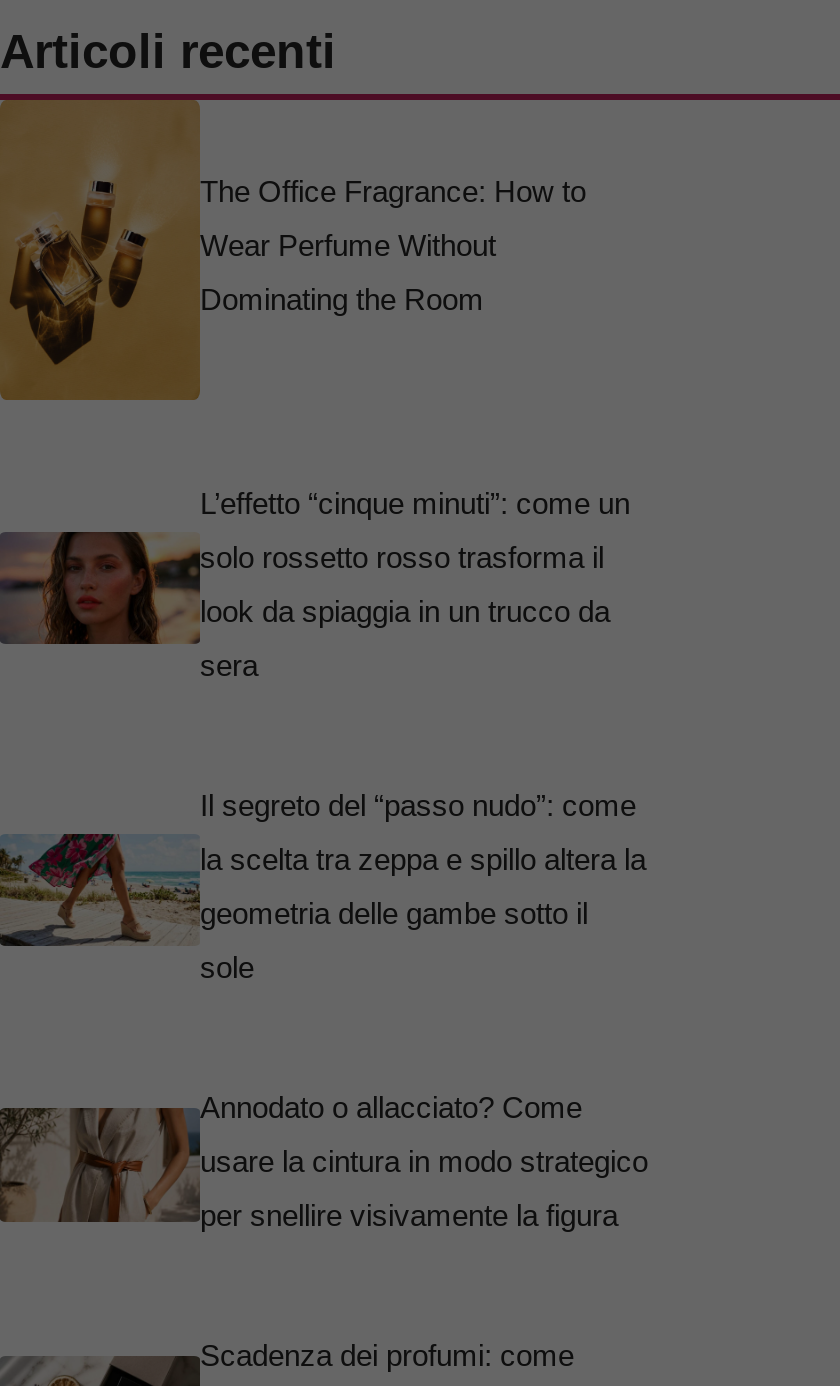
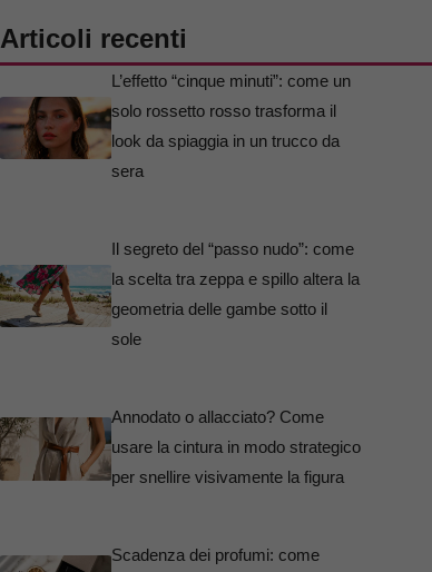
[6,100,586,402] [image] | The Office Fragrance: How to | Wear Perfume Without | Dominating the Room -> none

